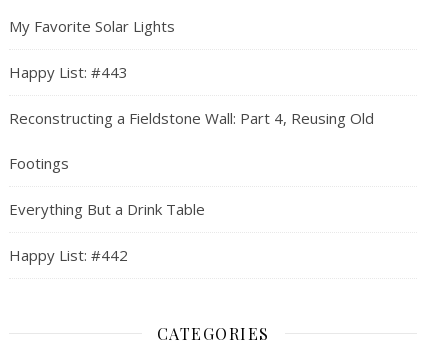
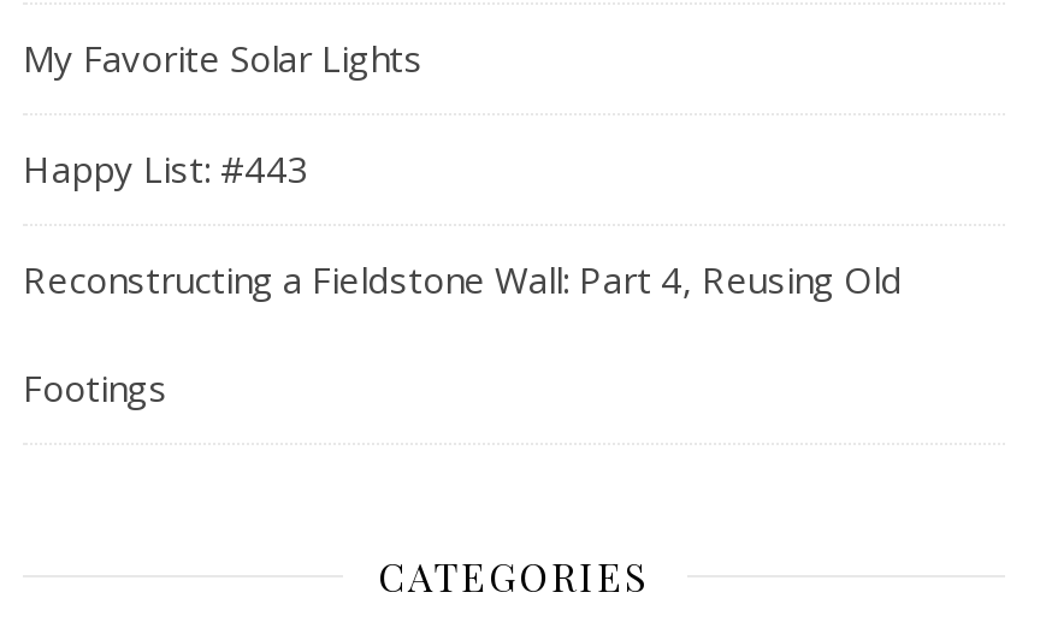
[9,199,205,265] Everything But a Drink Table | Happy List: #442 -> none

